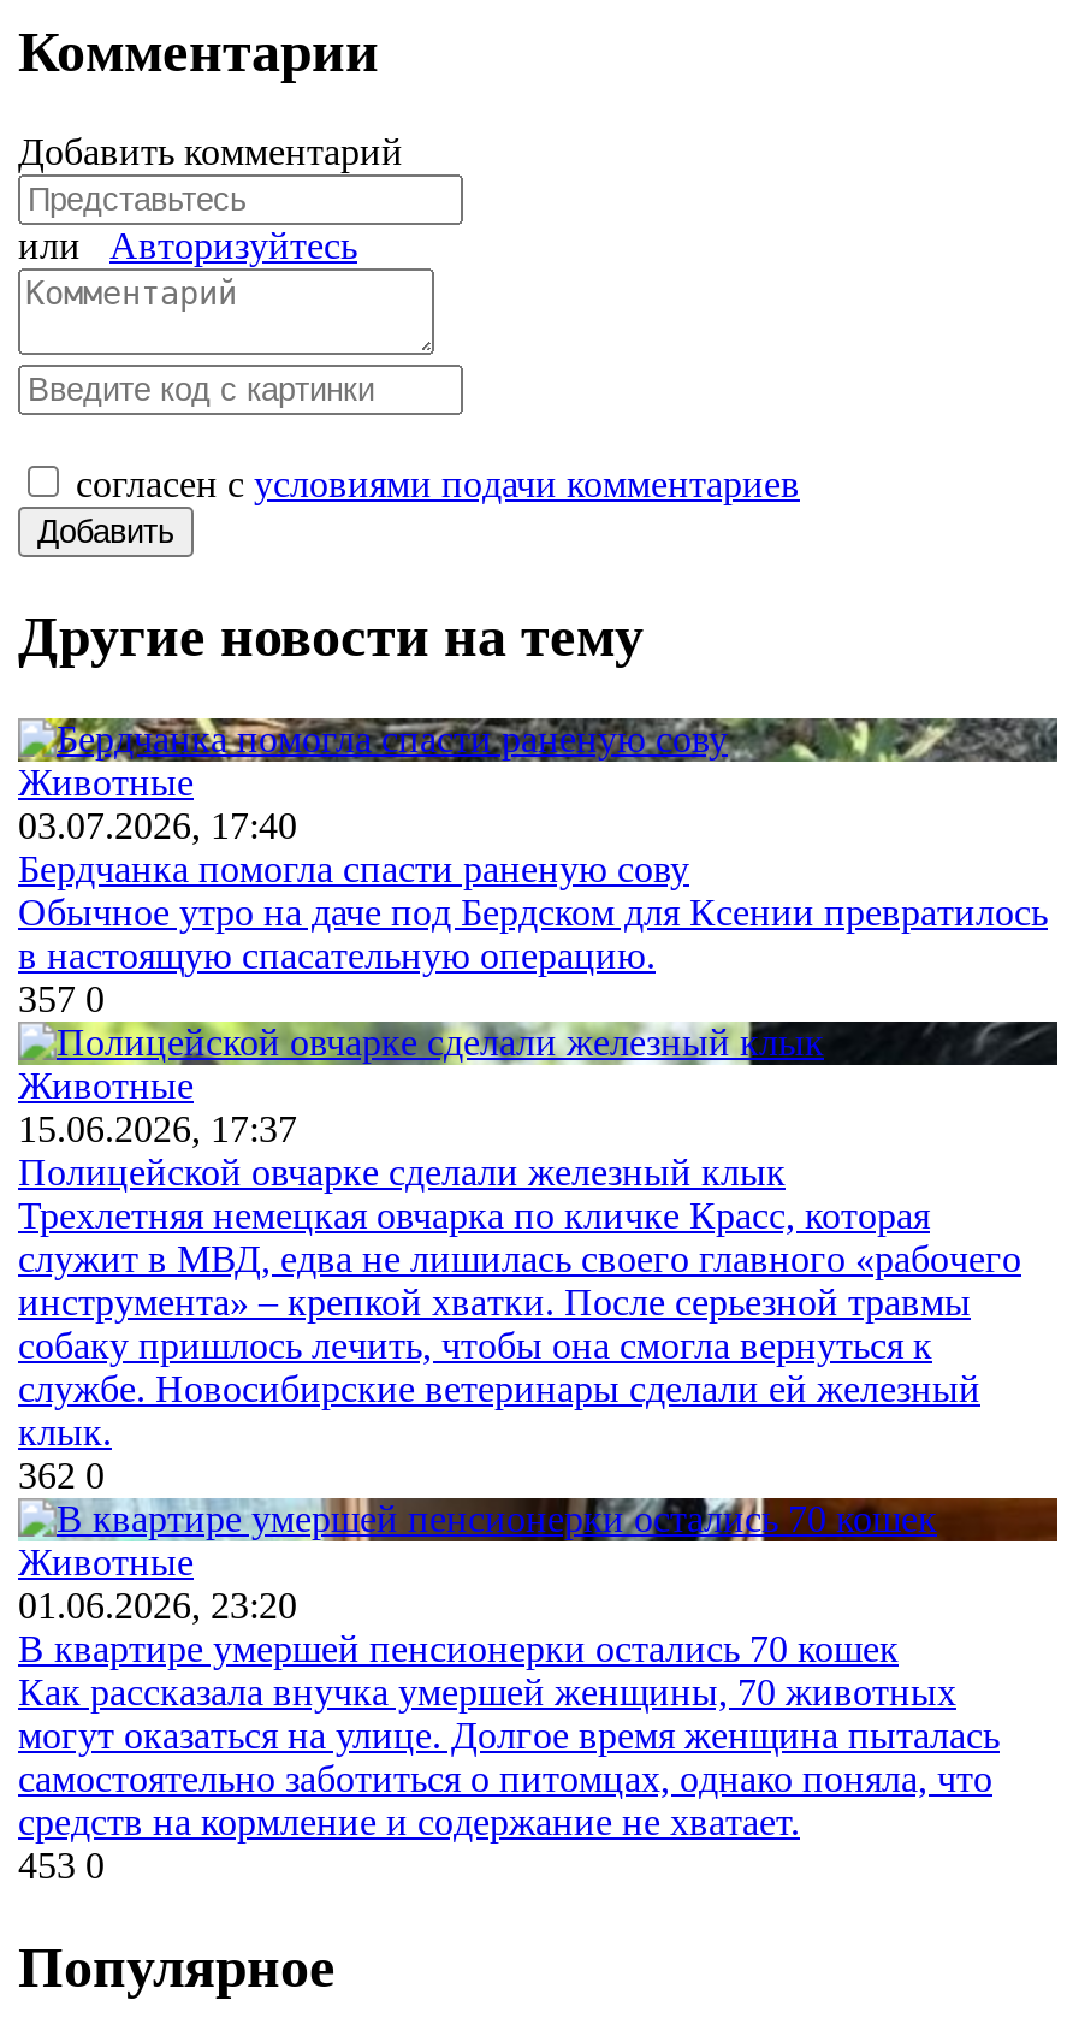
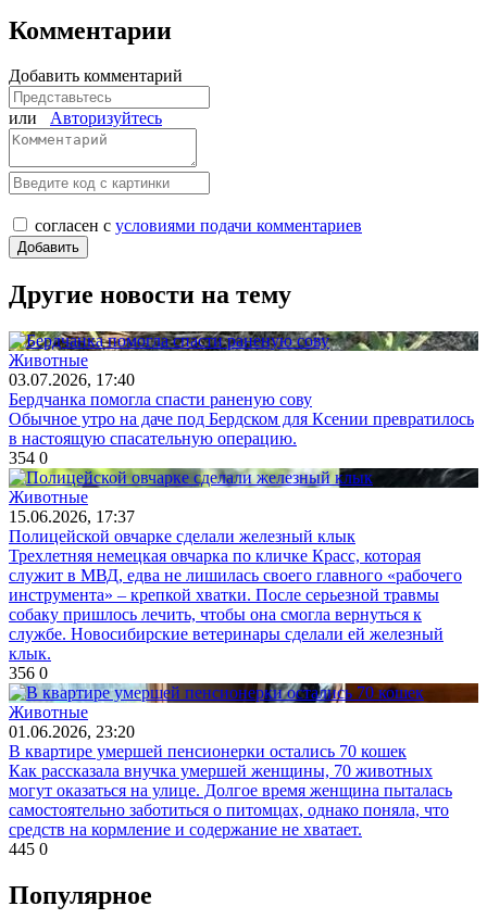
[18,979,105,1020] 357 0 -> [9,449,48,467] 354 0
[18,1455,105,1496] 362 0 -> [9,664,48,682] 356 0
[18,1845,105,1886] 453 0 -> [9,840,48,858] 445 0

